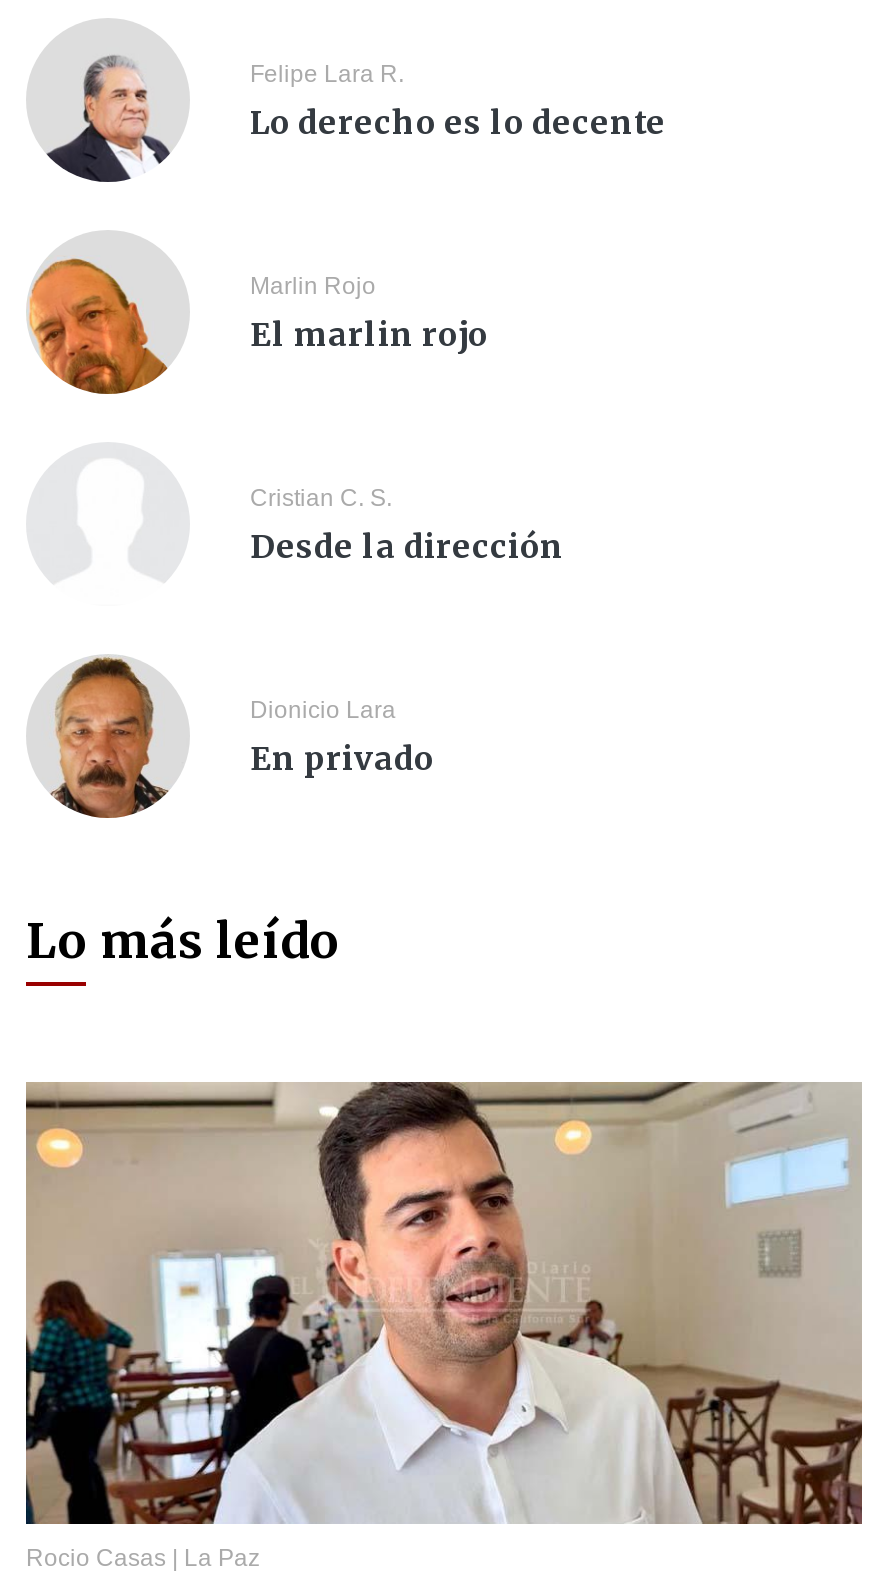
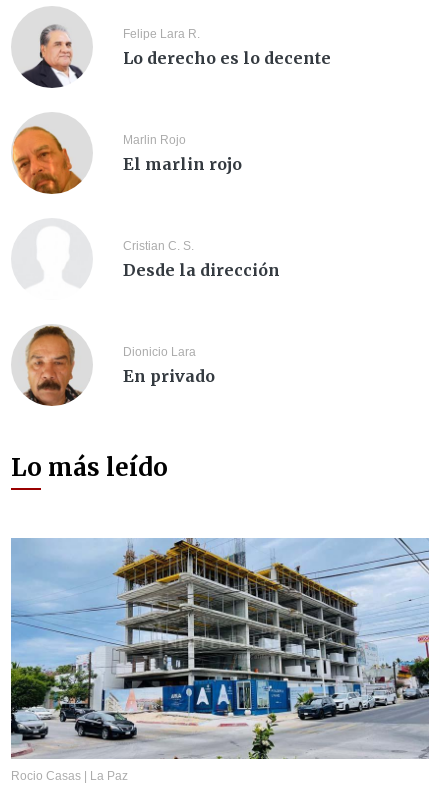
[24,1080,864,1526] [image] -> [10,538,429,760] [image]

